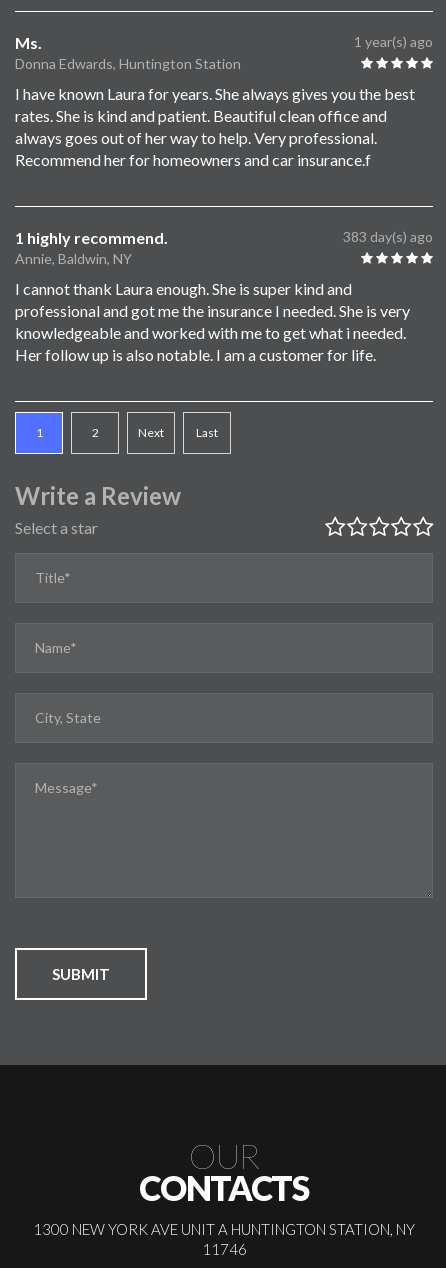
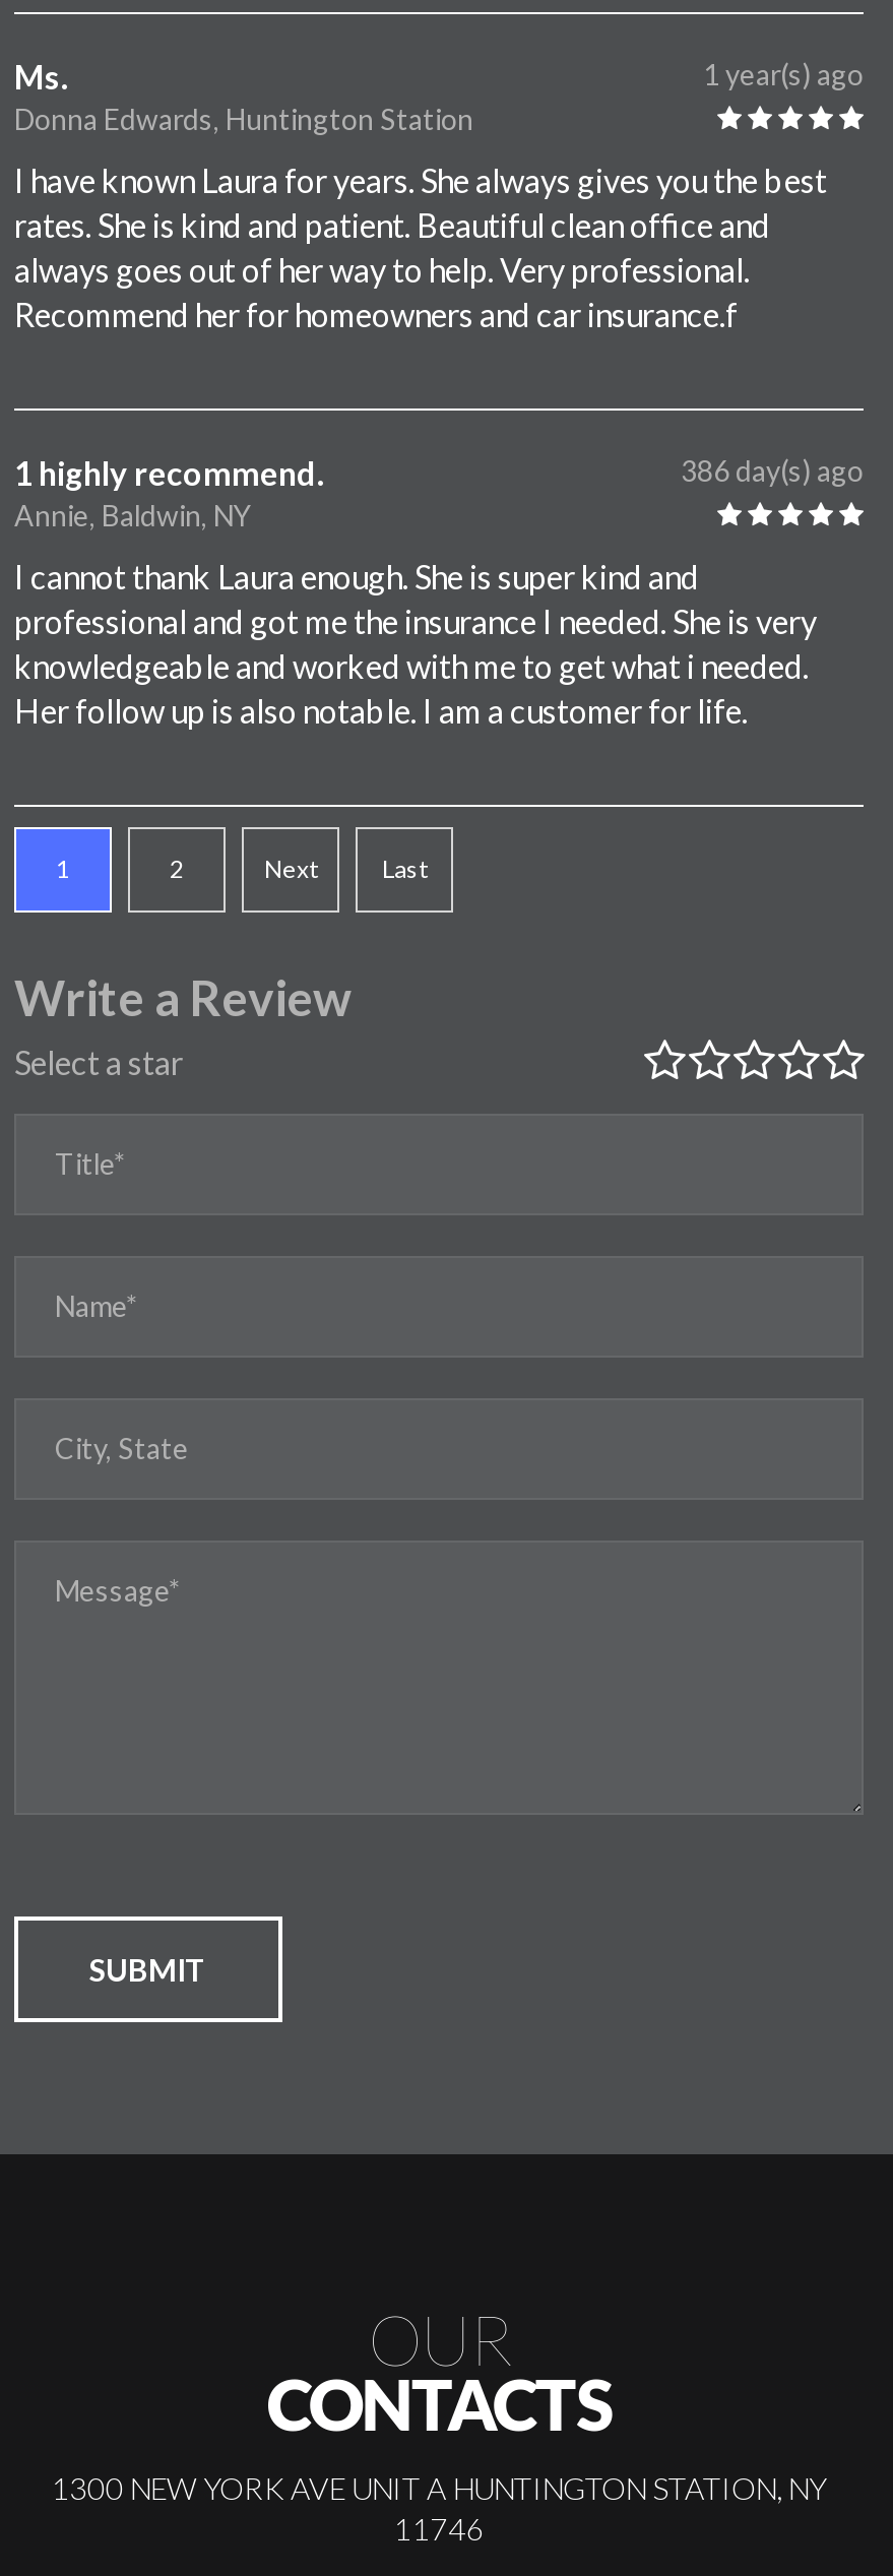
[343,228,433,245] 383 day(s) ago -> [681,453,864,488] 386 day(s) ago

